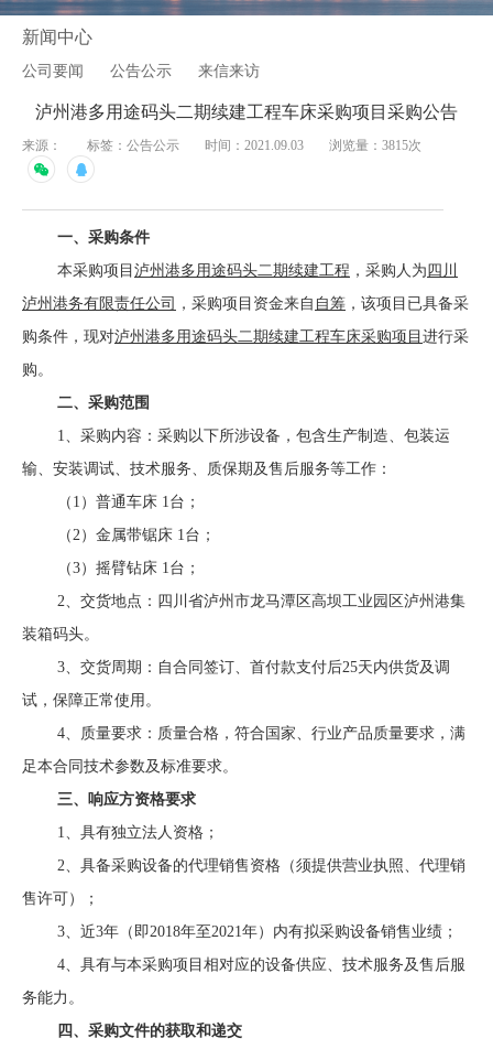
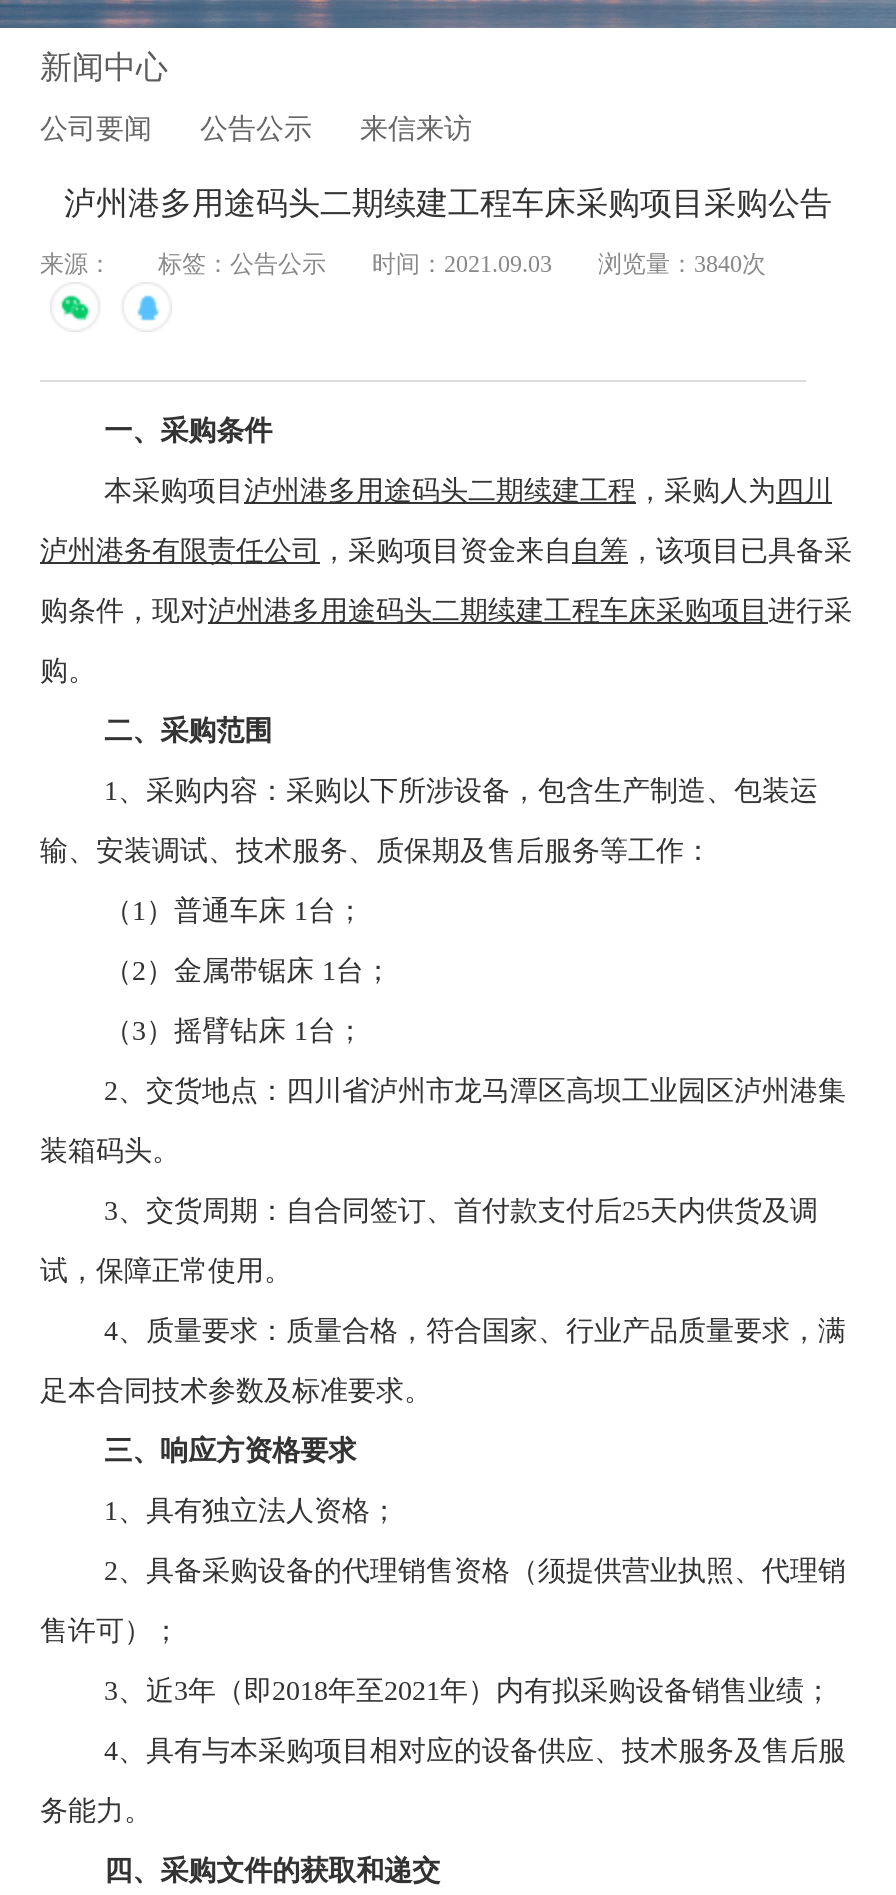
[22,138,421,153] 来源： 标签：公告公示 时间：2021.09.03 浏览量：3815次 -> [40,250,766,278] 来源： 标签：公告公示 时间：2021.09.03 浏览量：3840次

